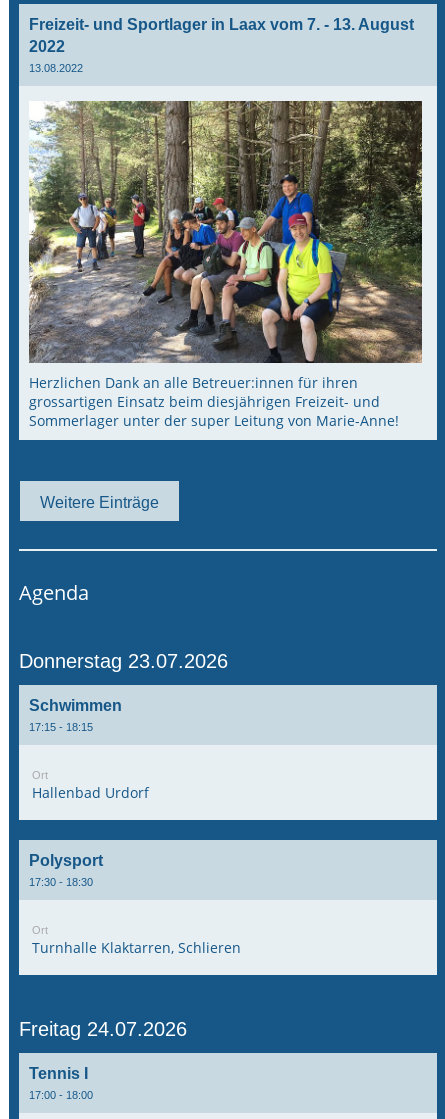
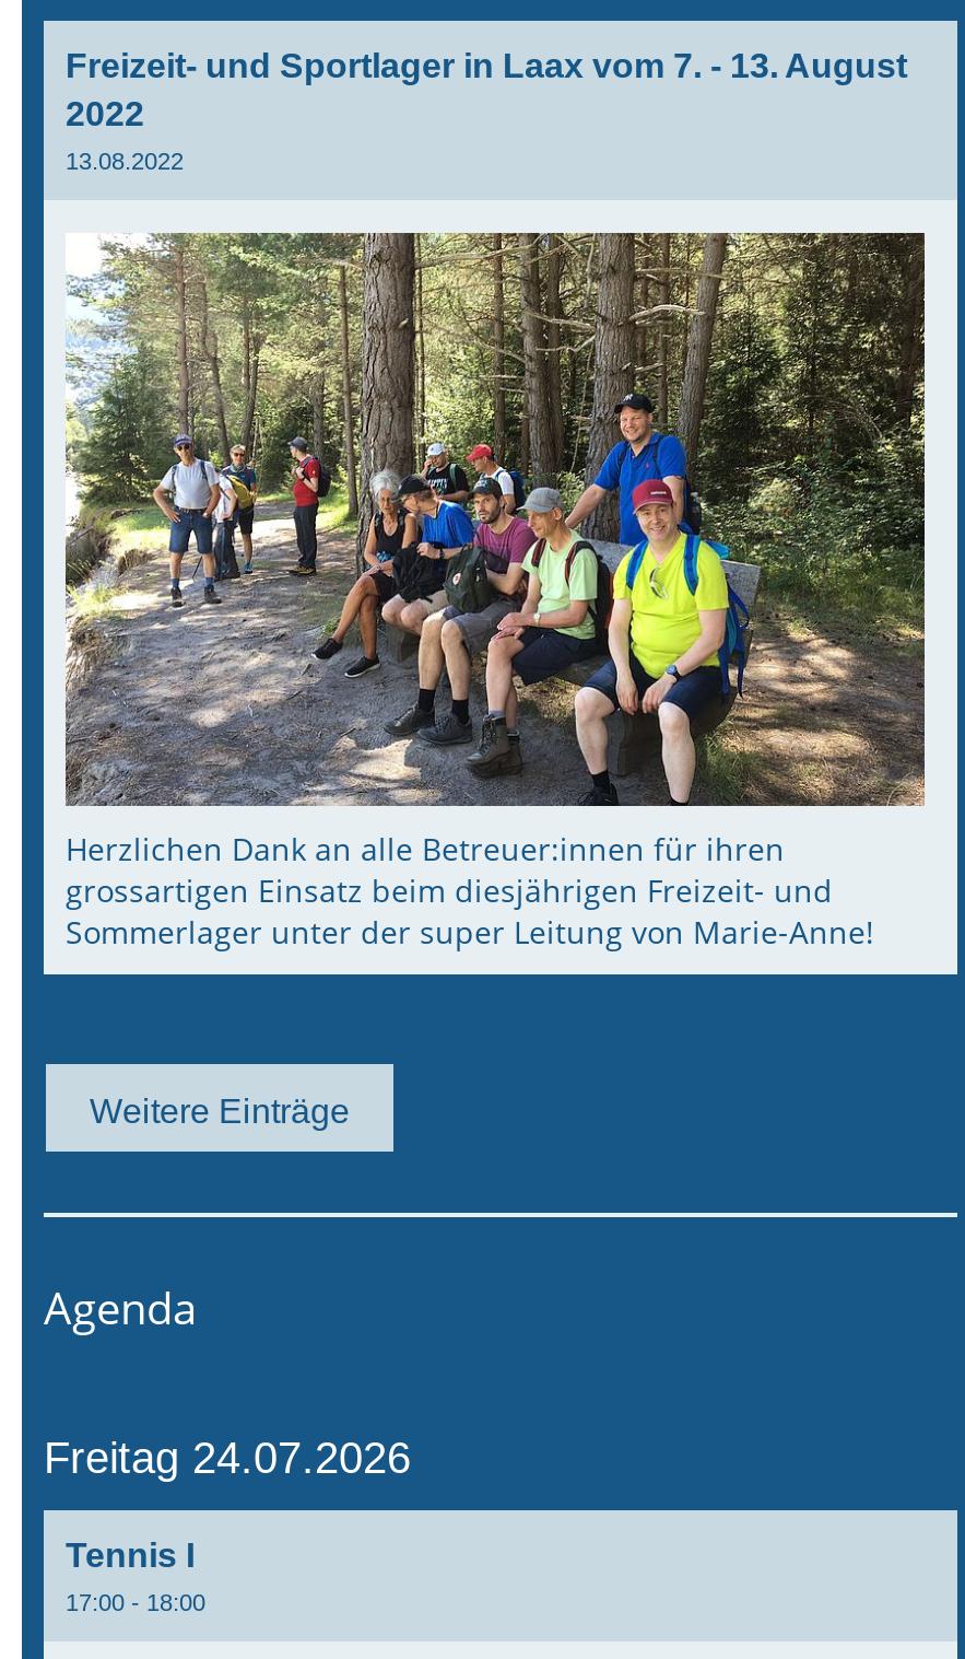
[19,649,228,802] Donnerstag 23.07.2026 | Schwimmen | 17:15 - 18:15 | Ort | Hallenbad Urdorf -> none
[29,851,241,957] Polysport | 17:30 - 18:30 | Ort | Turnhalle Klaktarren, Schlieren -> none

